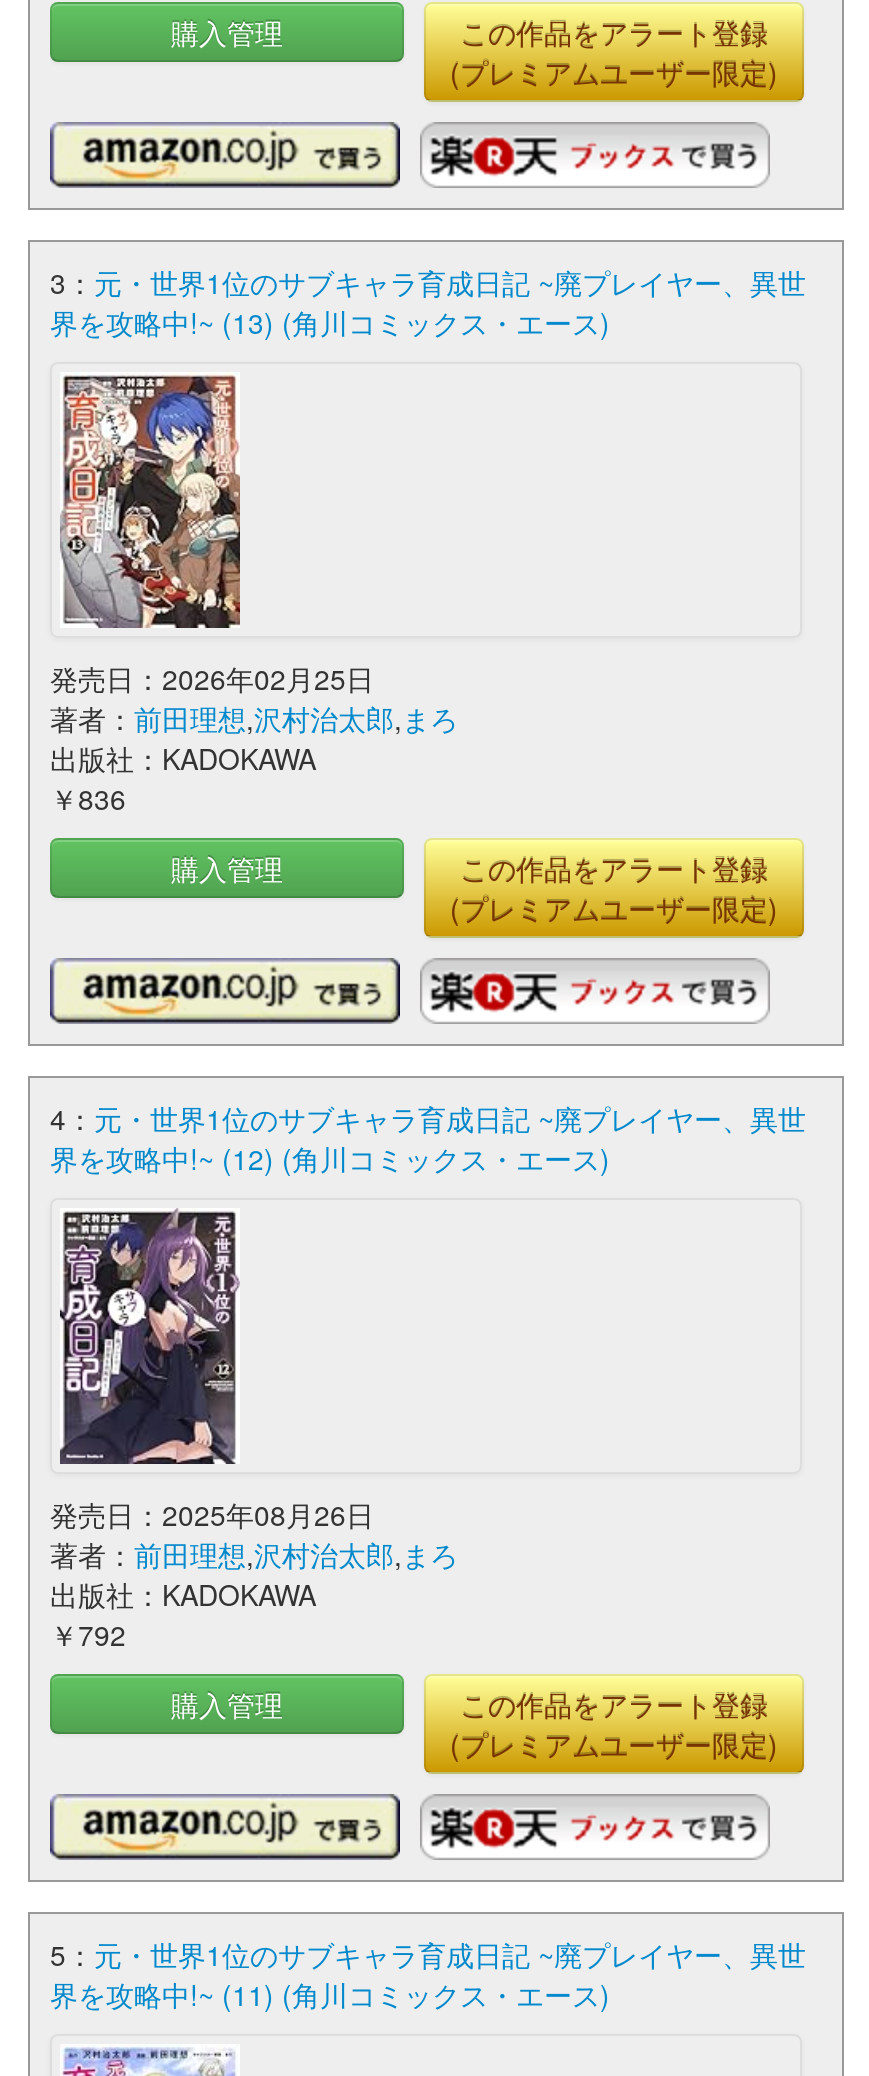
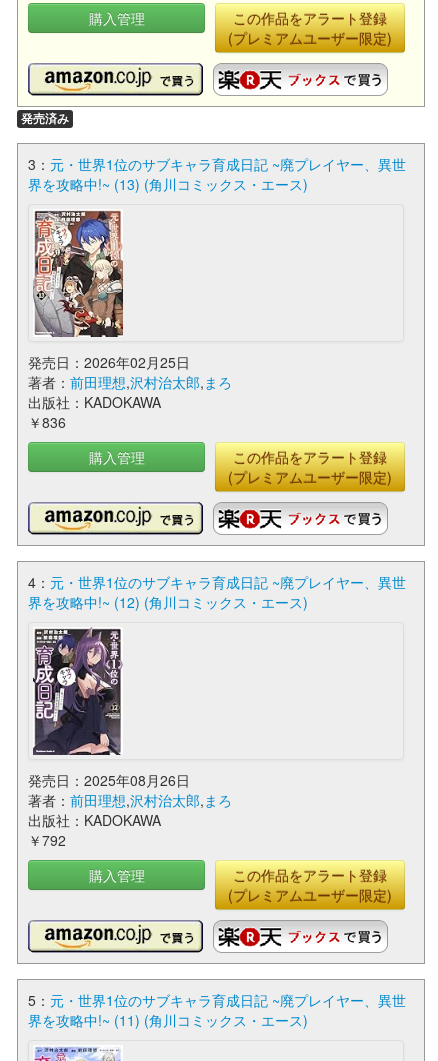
none -> [21,110,69,127] 発売済み

